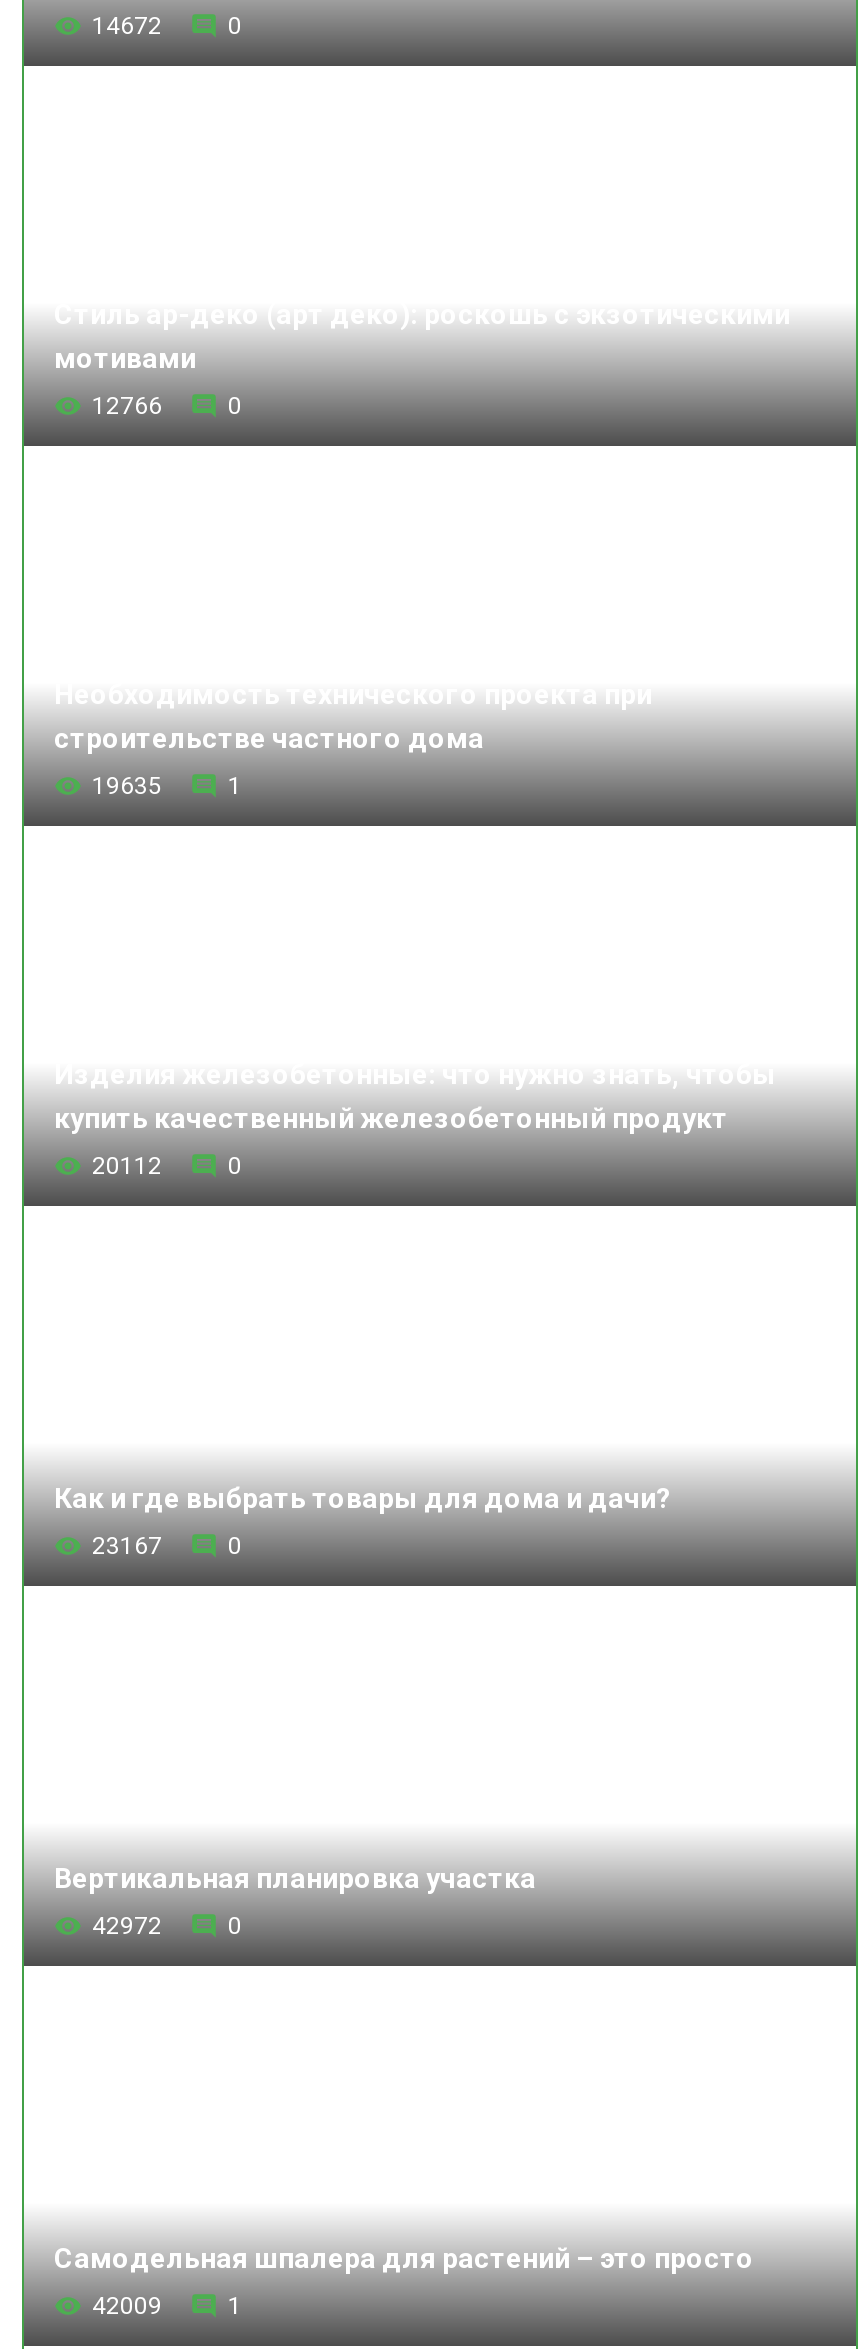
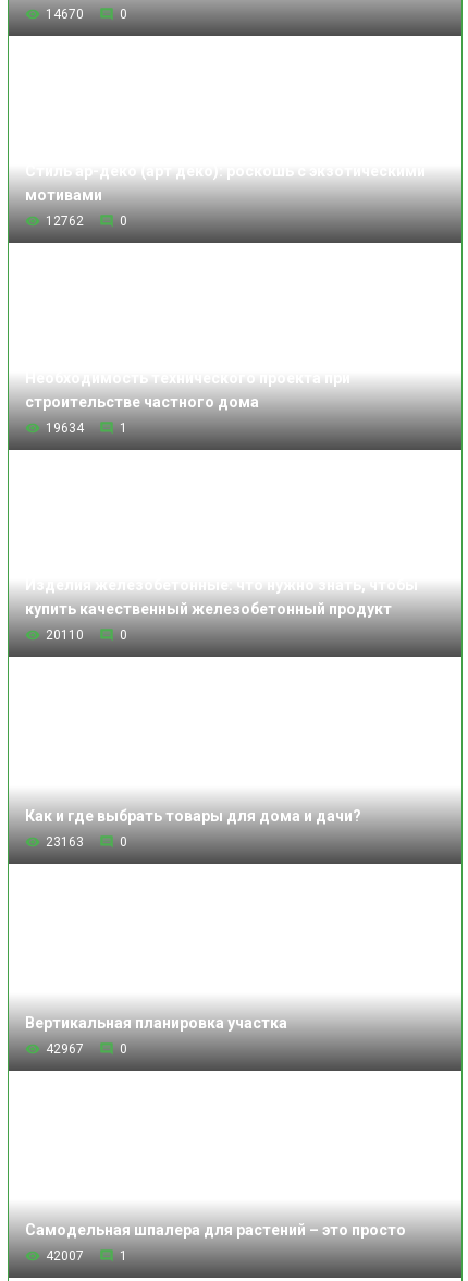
[92,11,162,39] 14672 -> [46,6,84,21] 14670
[92,391,162,419] 12766 -> [46,213,84,228] 12762
[92,771,162,799] 19635 -> [46,420,84,435] 19634
[92,1151,162,1179] 20112 -> [46,627,84,642] 20110
[92,1531,162,1559] 23167 -> [46,834,84,849] 23163
[92,1911,162,1939] 42972 -> [46,1041,84,1056] 42967
[92,2291,162,2319] 42009 -> [46,1248,84,1263] 42007

